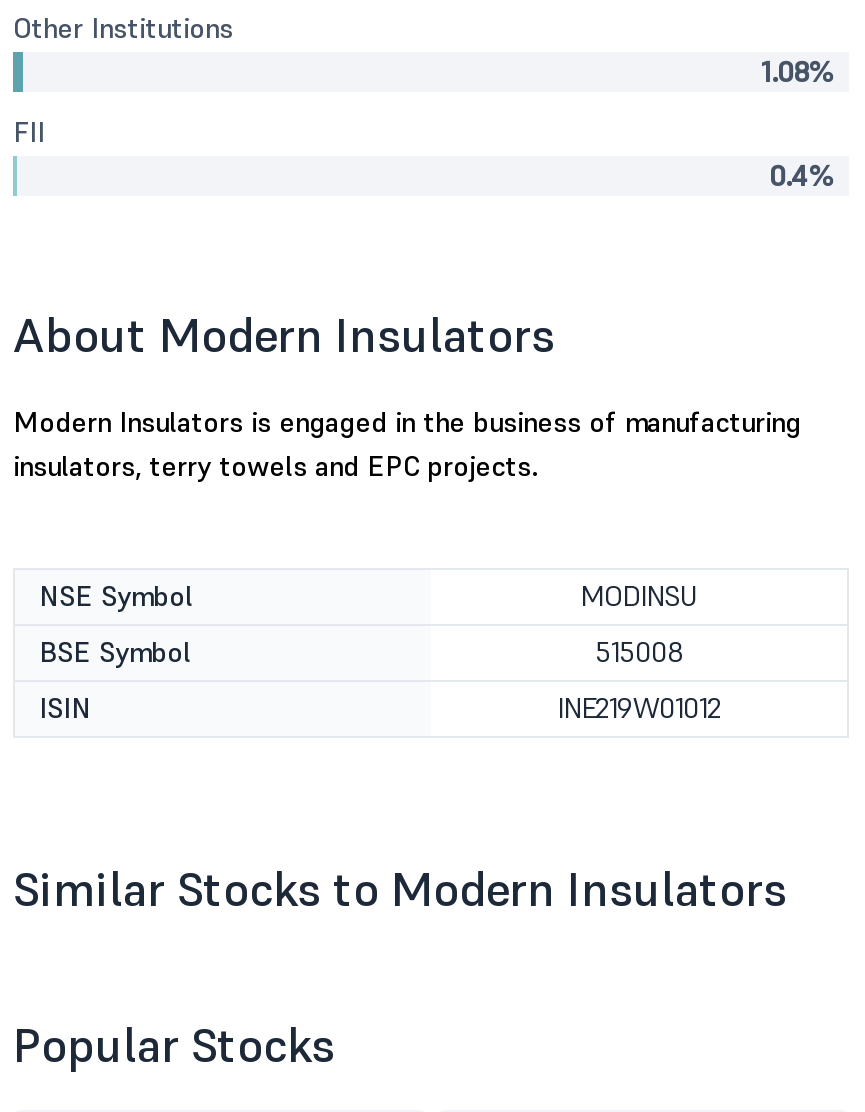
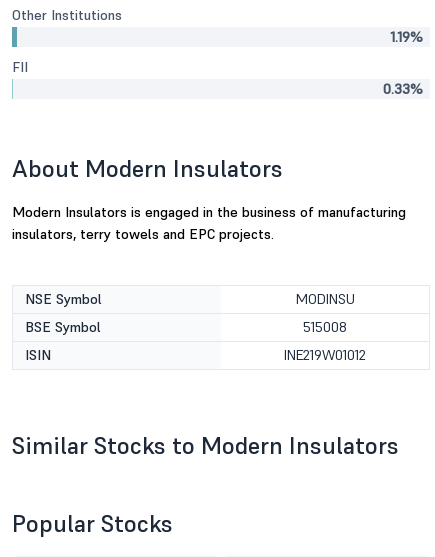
[761,54,835,90] 1.08% -> [390,28,423,46] 1.19%
[769,158,835,194] 0.4% -> [383,80,423,98] 0.33%

